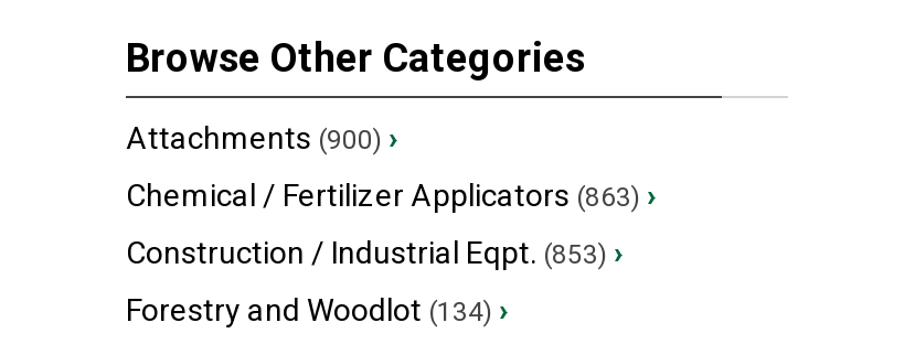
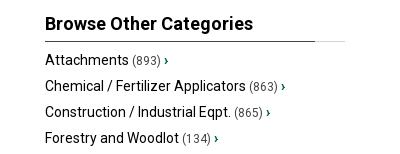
[126,121,397,156] Attachments (900) › -> [45,52,168,68] Attachments (893) ›
[126,236,623,271] Construction / Industrial Eqpt. (853) › -> [45,104,270,120] Construction / Industrial Eqpt. (865) ›

